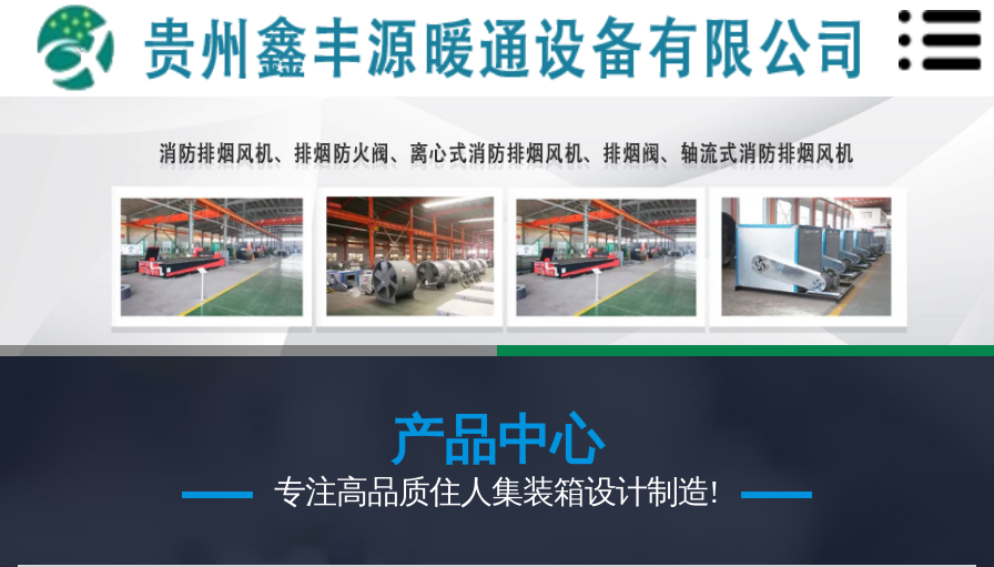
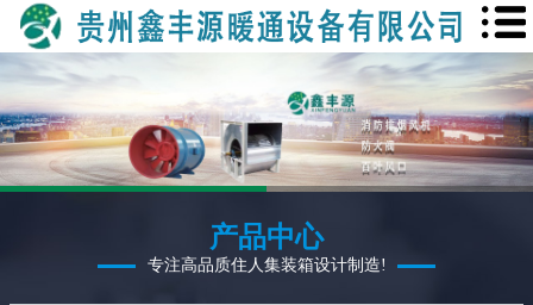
[7,99,987,358] [image] -> [4,52,529,193] [image]

